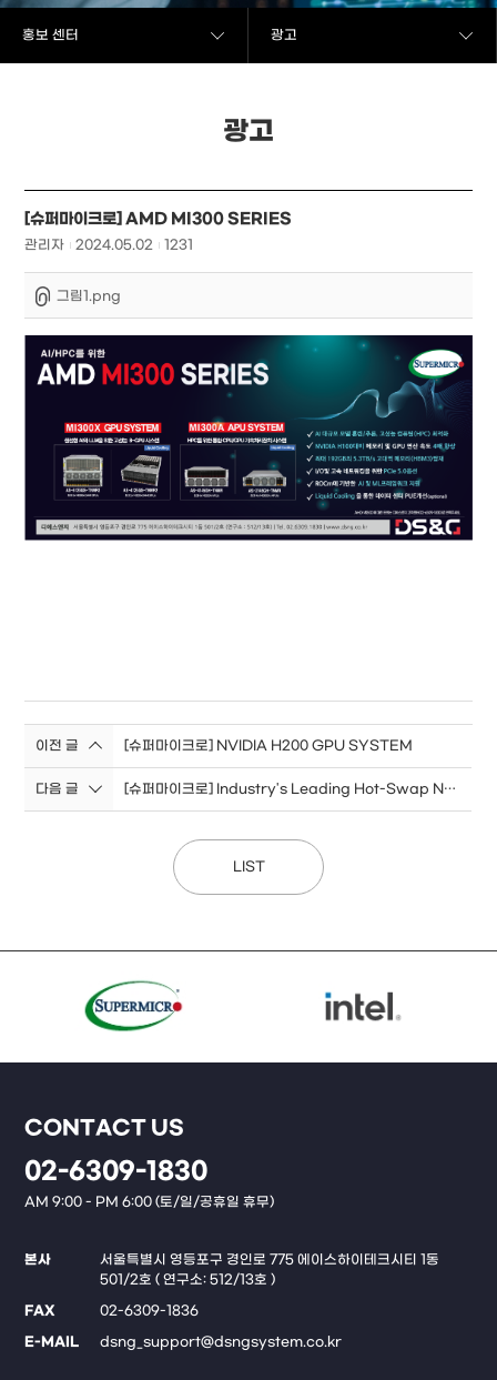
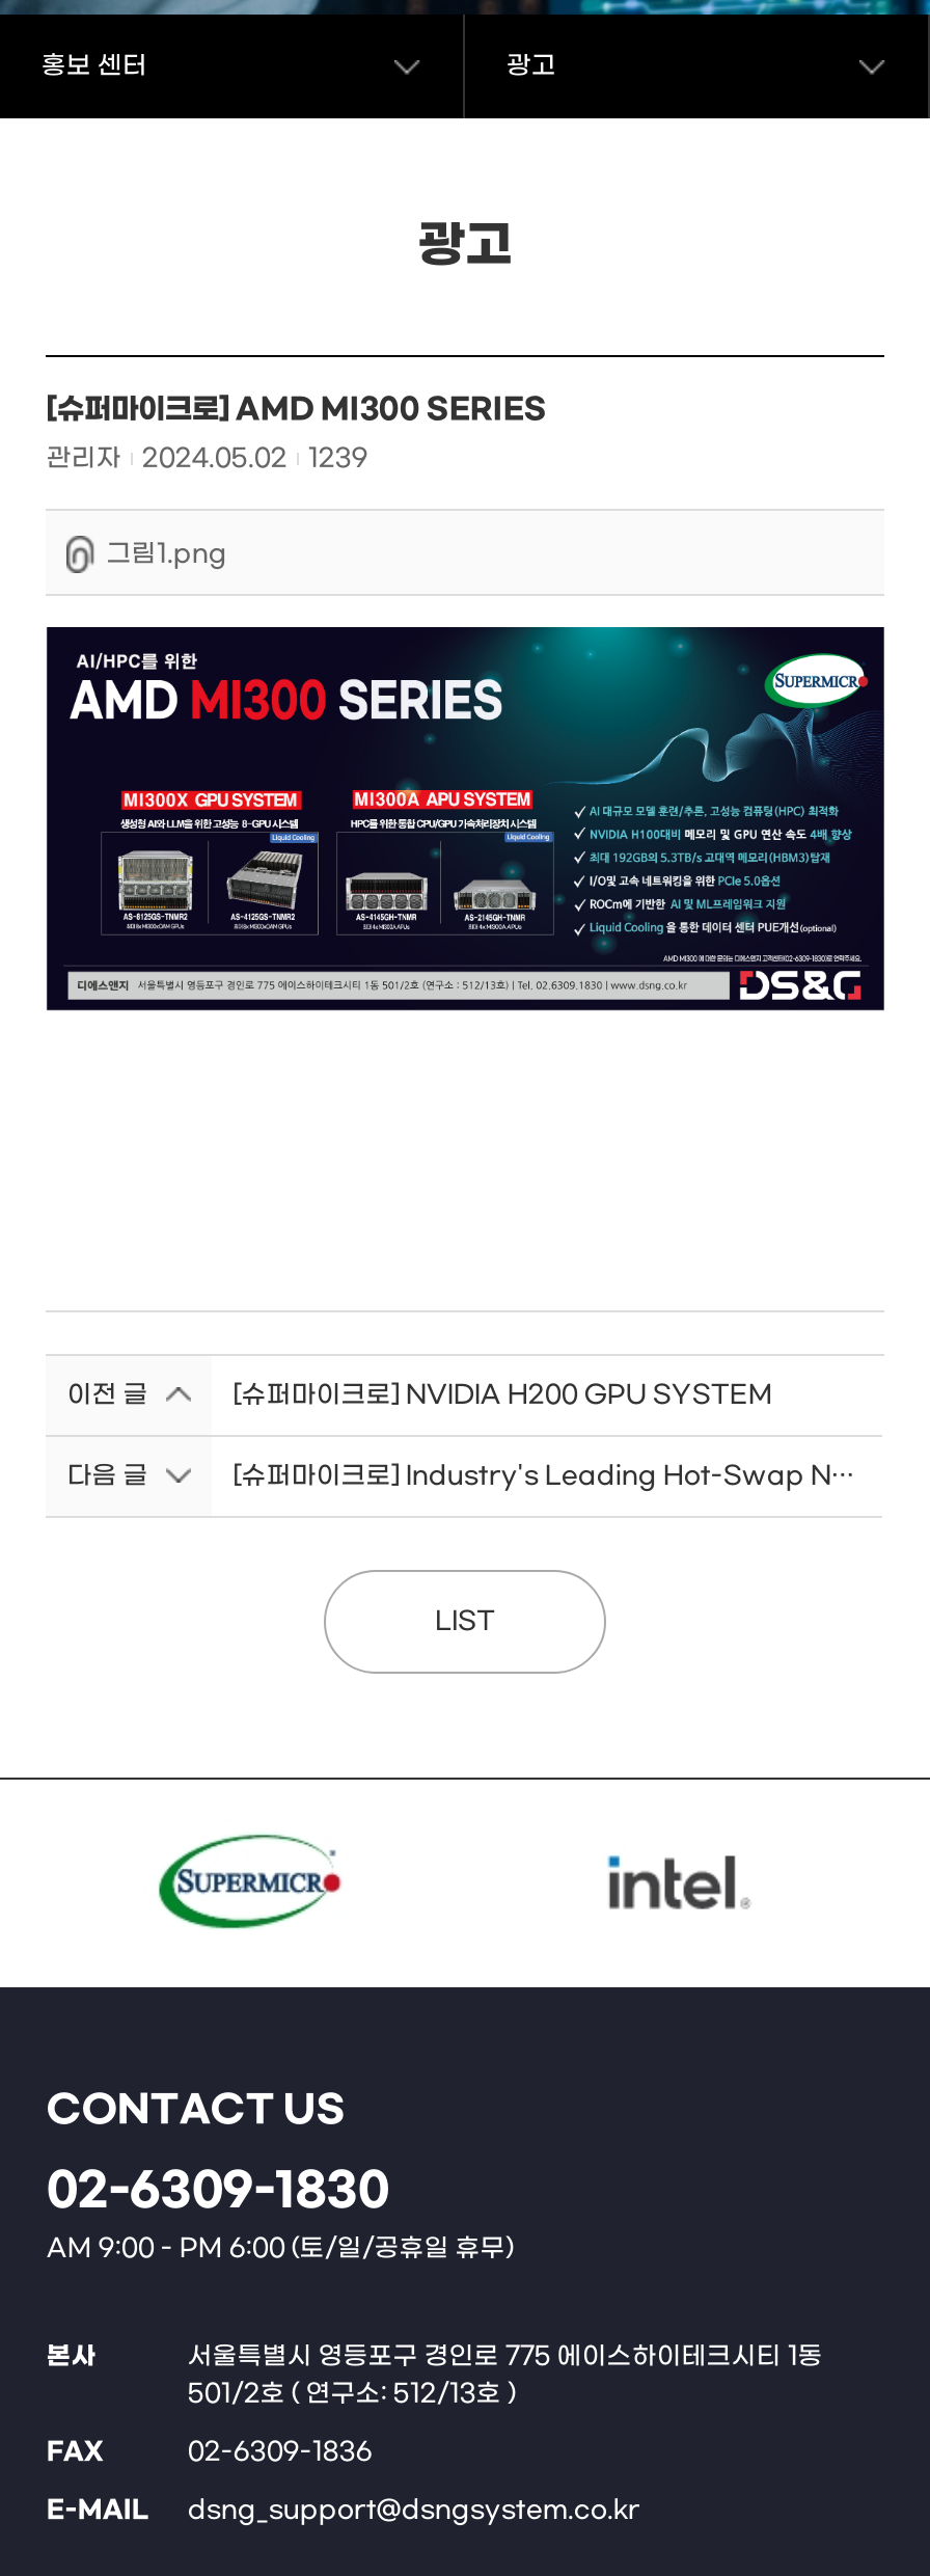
[25,238,193,253] 관리자 2024.05.02 1231 -> [46,444,368,473] 관리자 2024.05.02 1239

